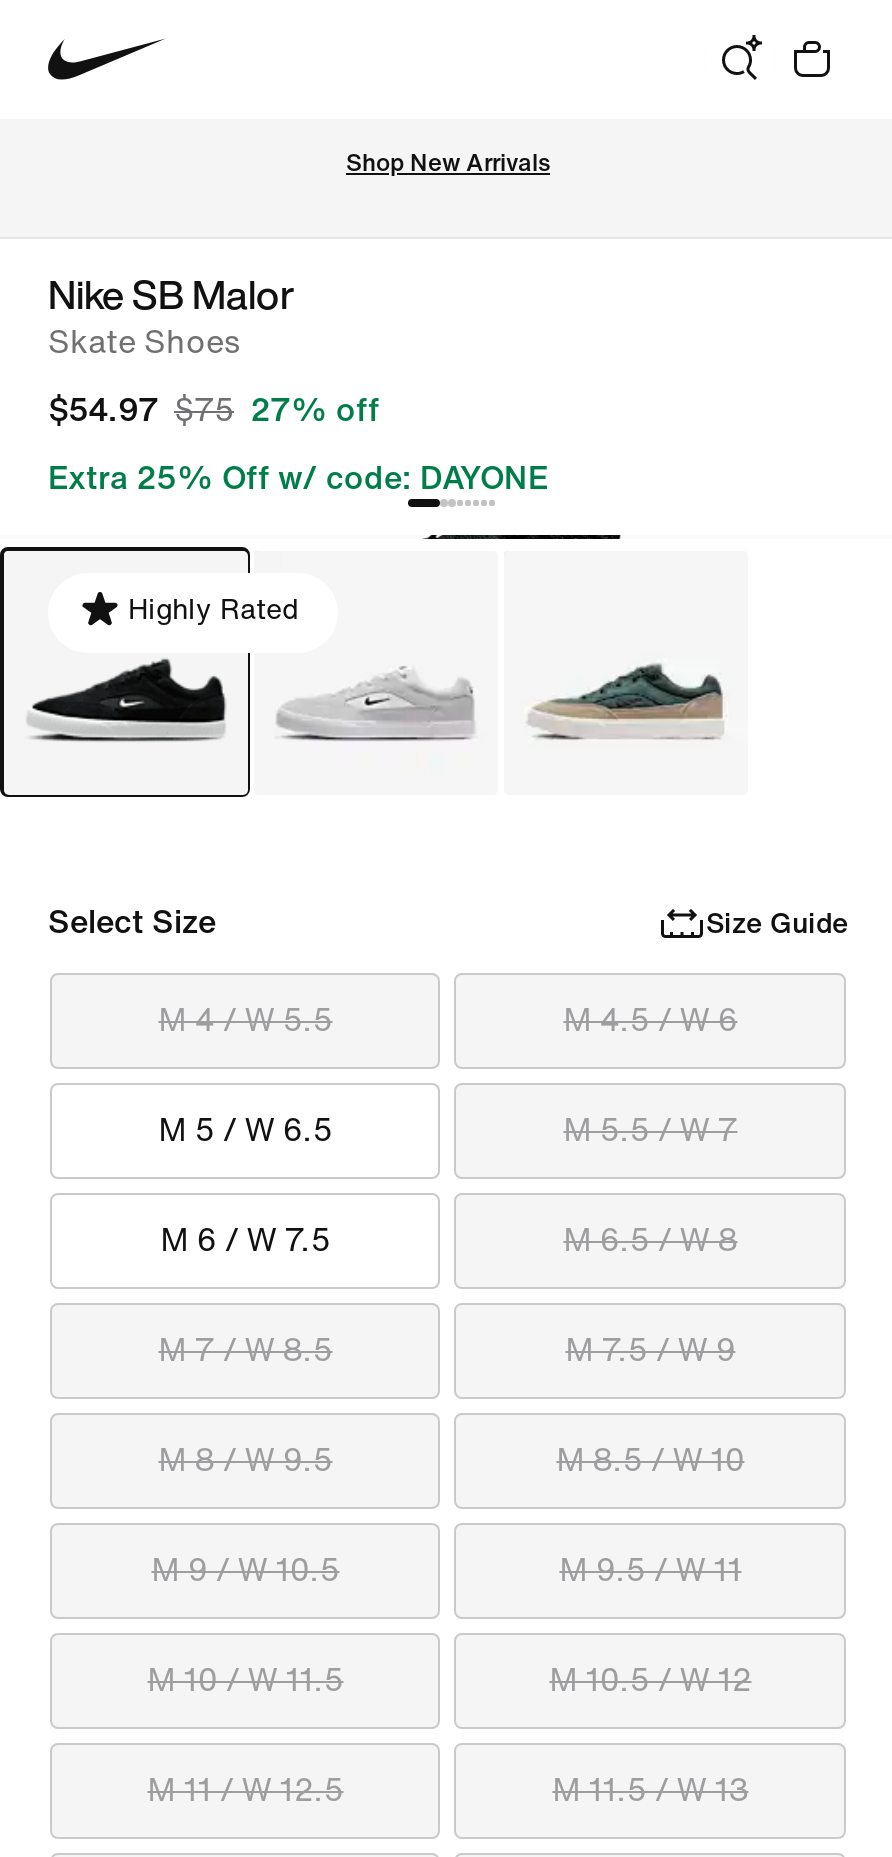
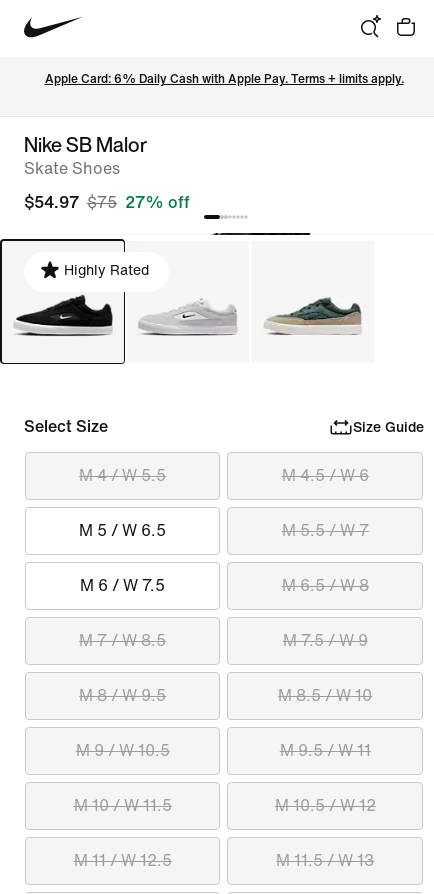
[346,151,550,177] Shop New Arrivals -> [44,73,403,86] Apple Card: 6% Daily Cash with Apple Pay. Terms + limits apply.
[48,461,548,495] Extra 25% Off w/ code: DAYONE -> none

